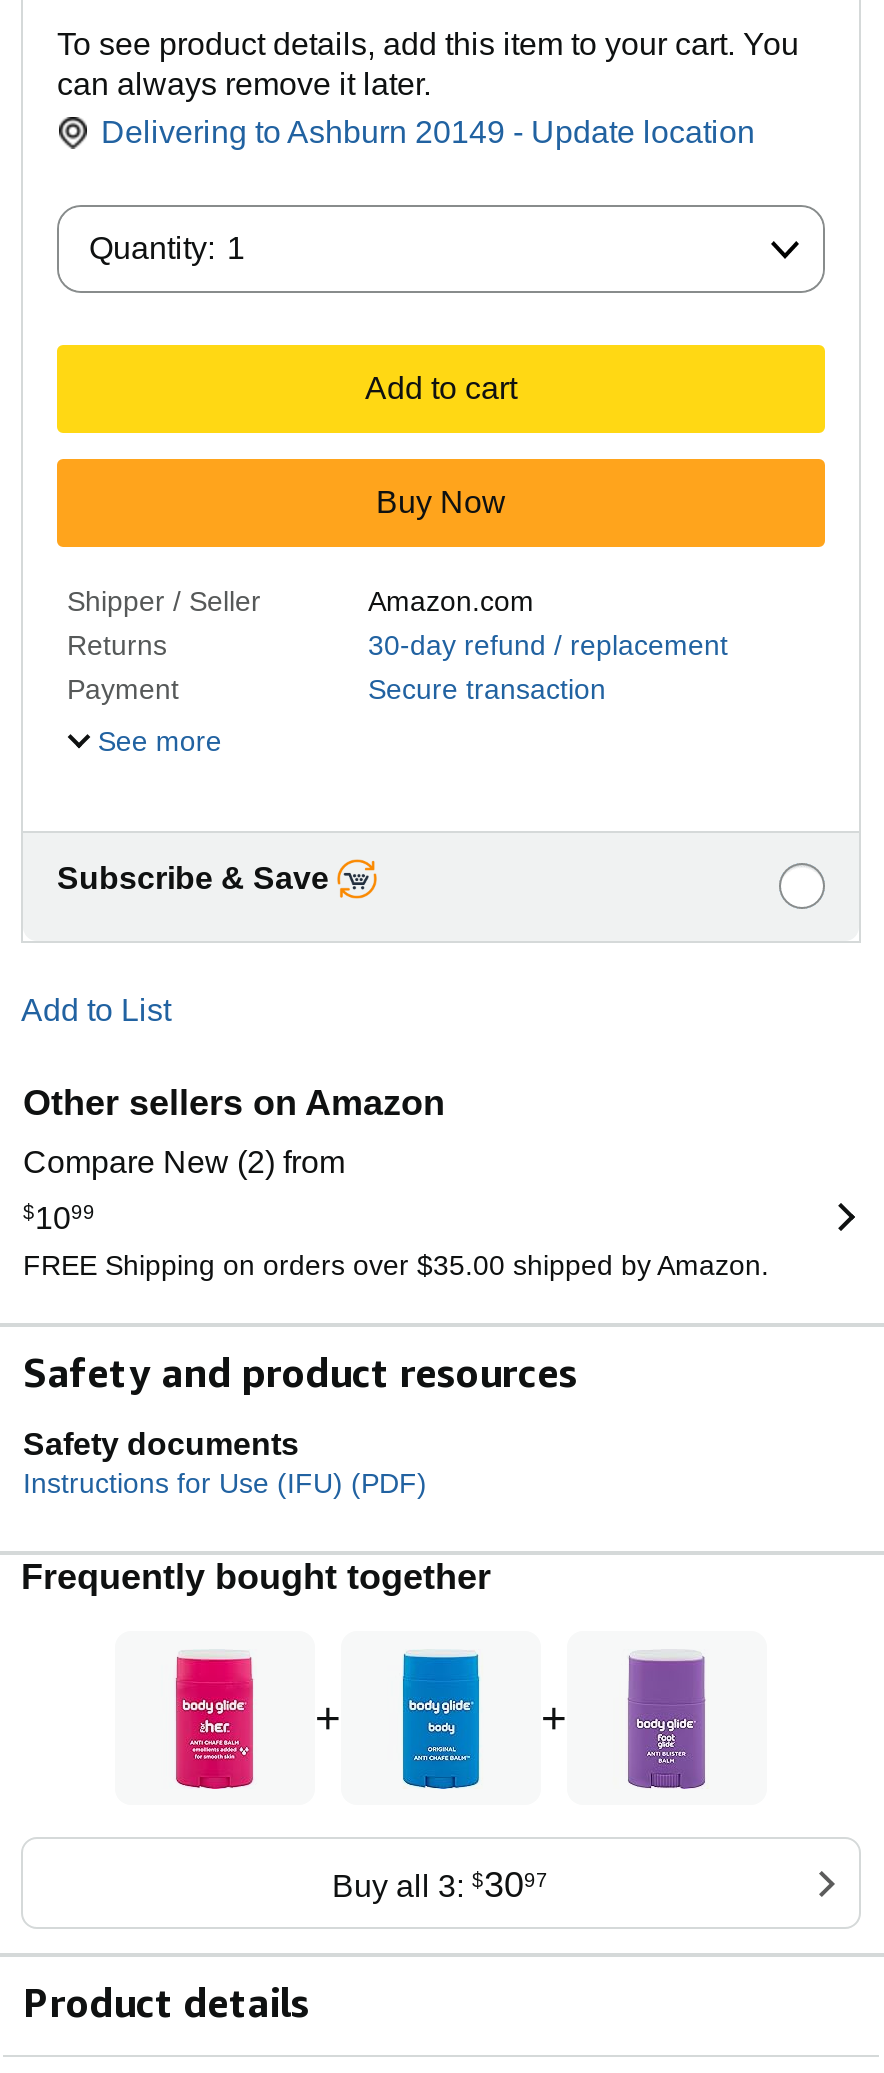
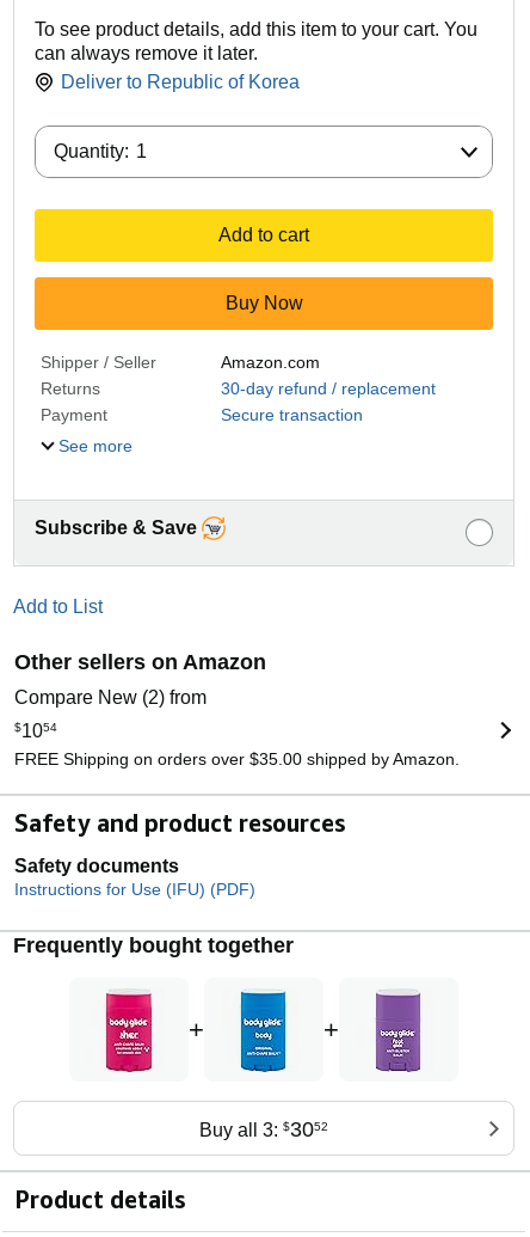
[101,115,755,149] Delivering to Ashburn 20149 - Update location -> [61,72,300,92] Deliver to Republic of Korea
[23,1201,95,1235] $1099 -> [14,721,57,741] $1054
[332,1866,548,1906] Buy all 3: $3097 -> [199,1118,328,1142] Buy all 3: $3052

